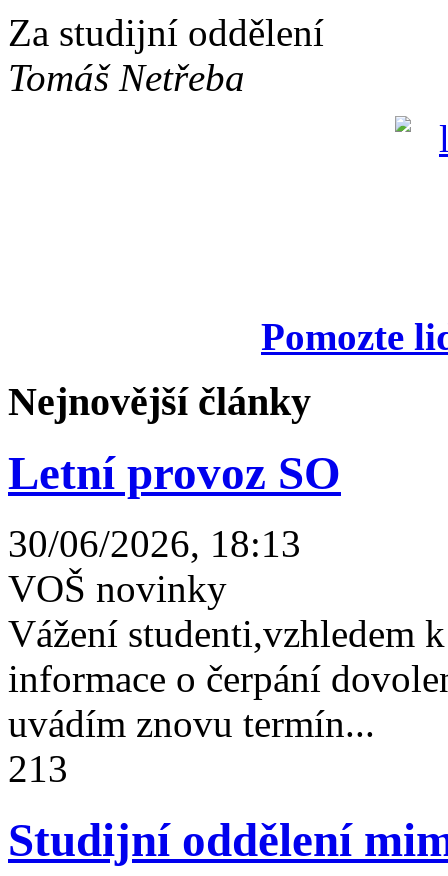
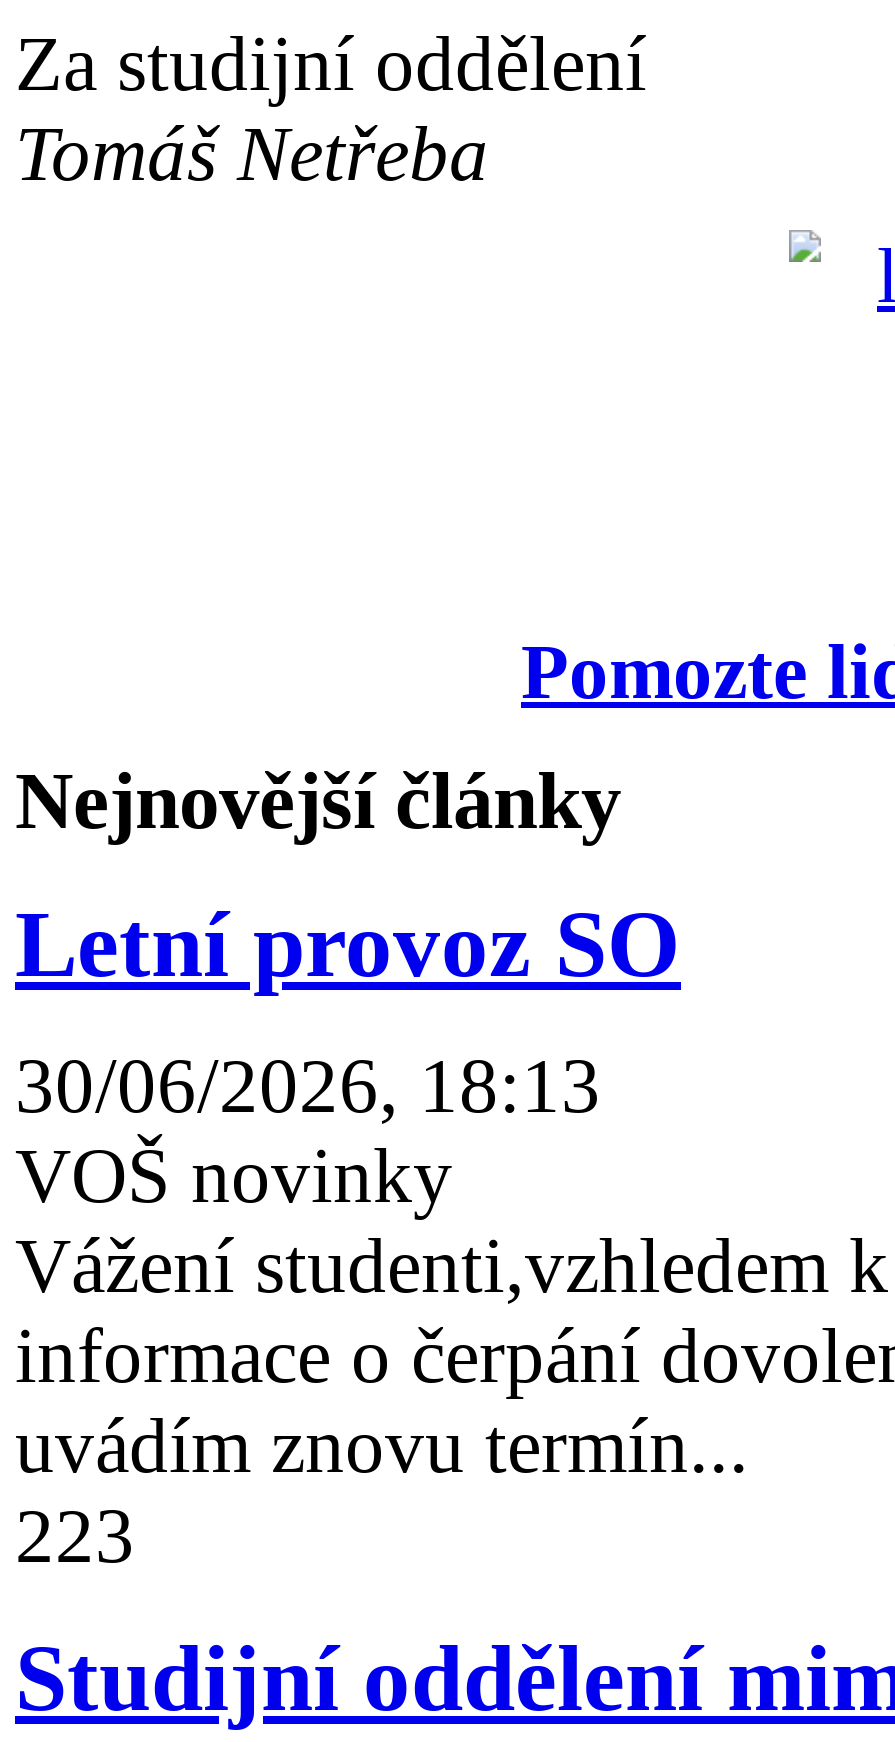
[8,747,68,790] 213 -> [15,1493,135,1579] 223

